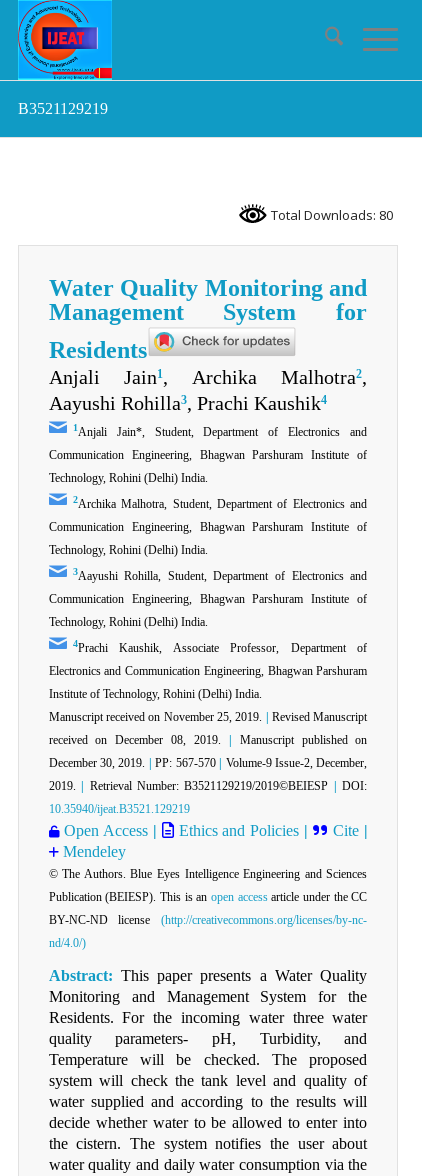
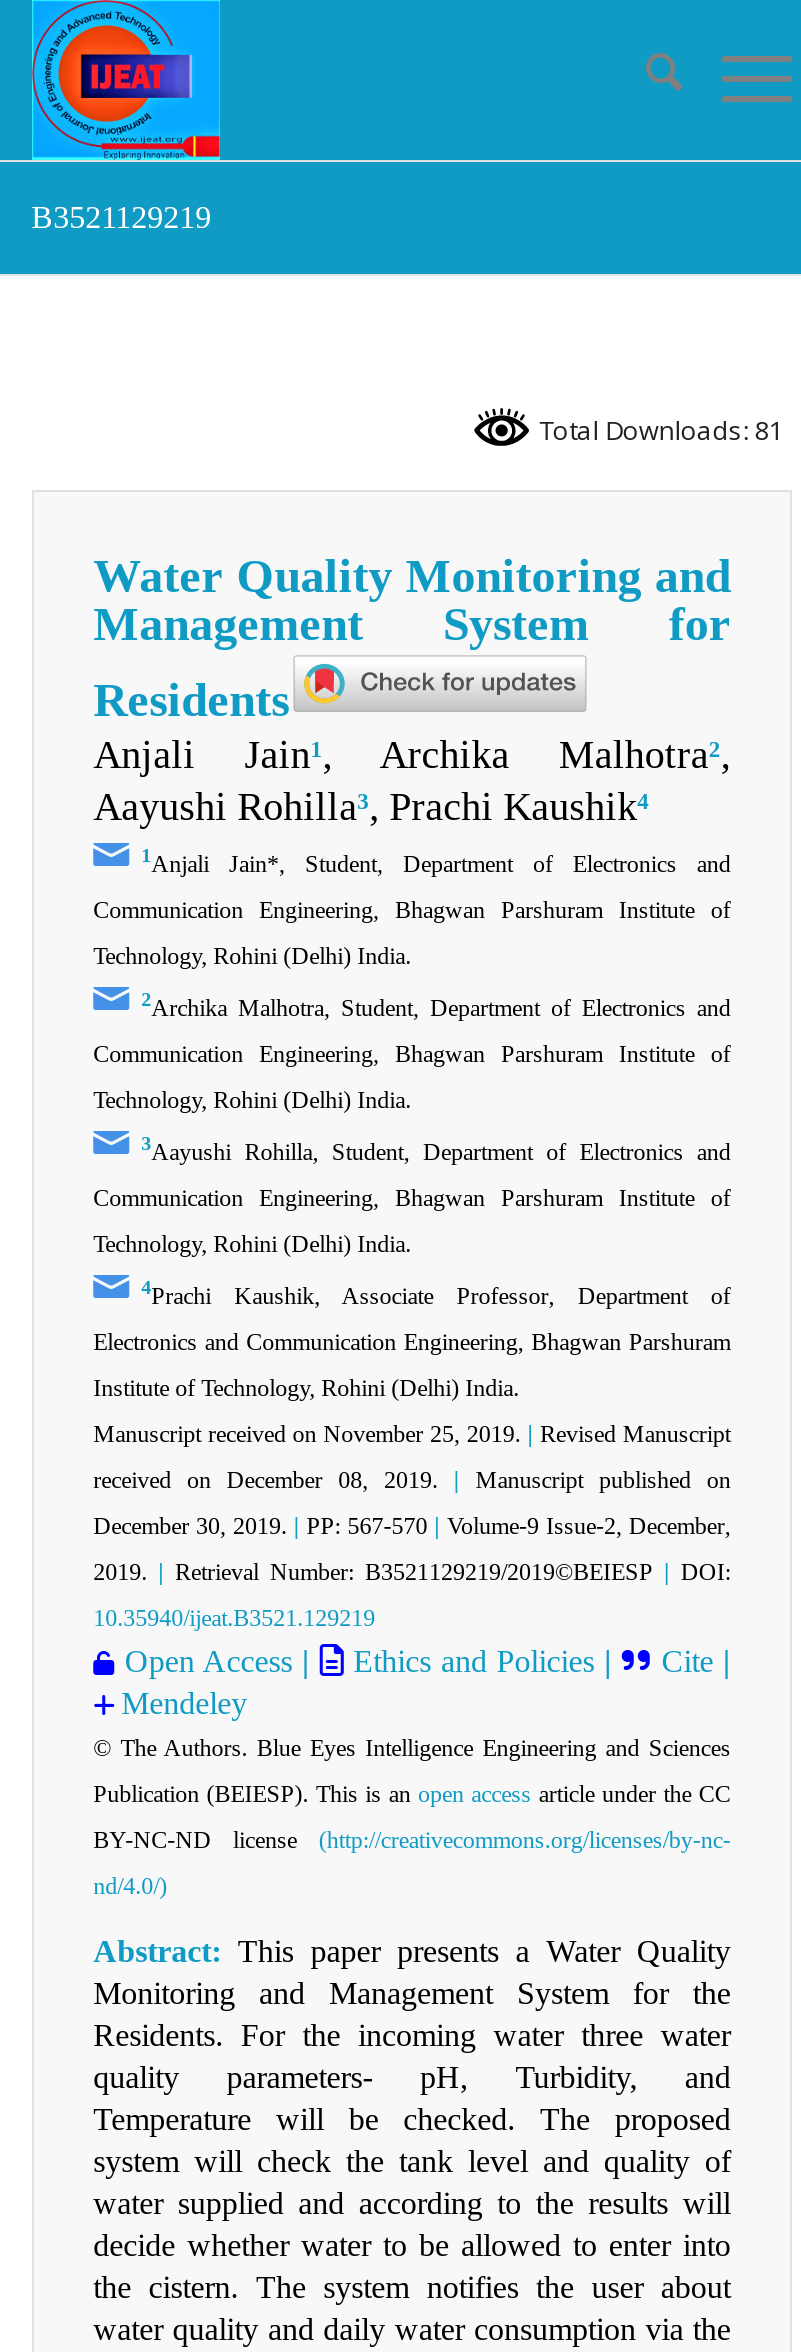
[268,206,393,224] Total Downloads: 80 -> [533,412,783,448] Total Downloads: 81

